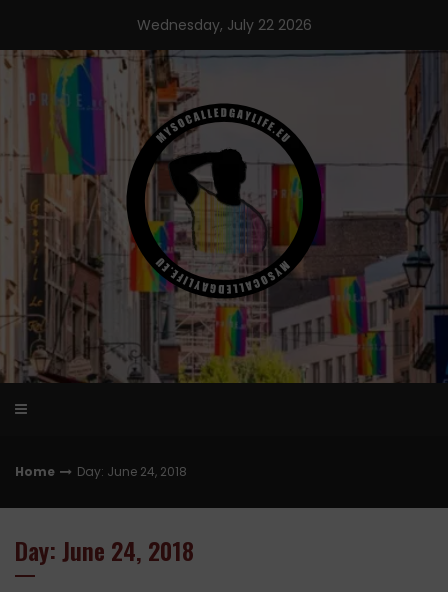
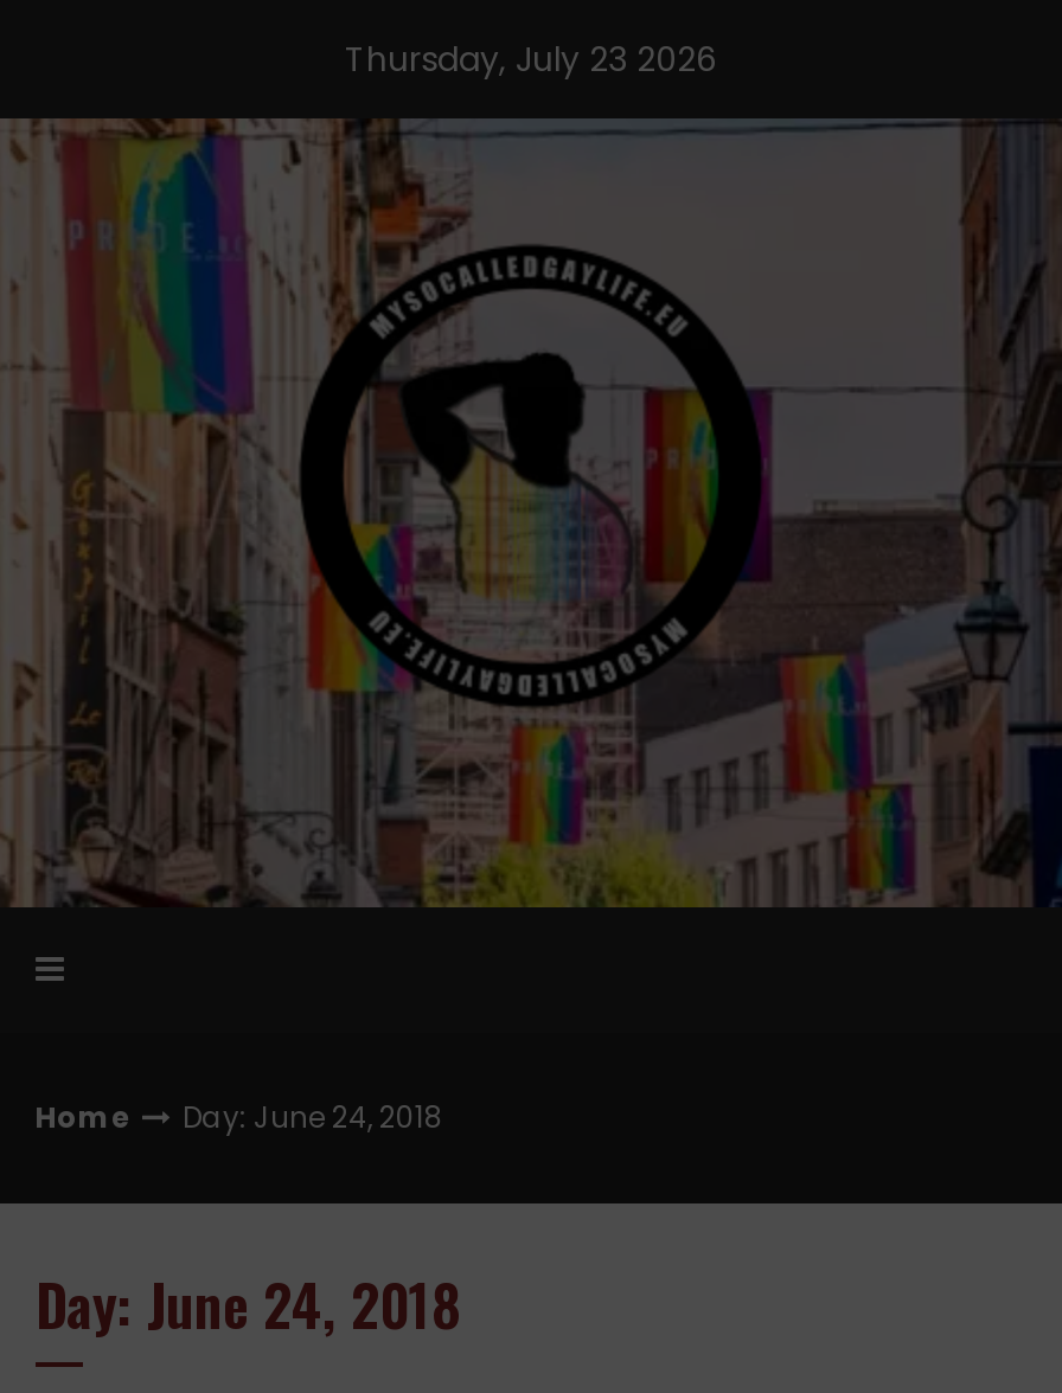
[136,15,311,35] Wednesday, July 22 2026 -> [345,36,717,83] Thursday, July 23 2026

